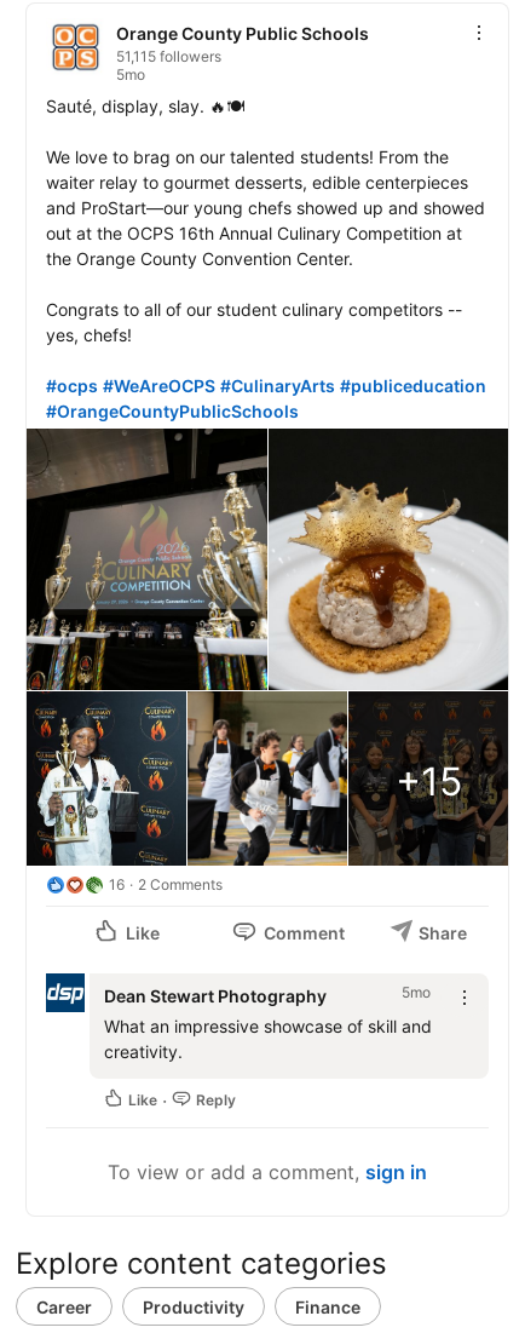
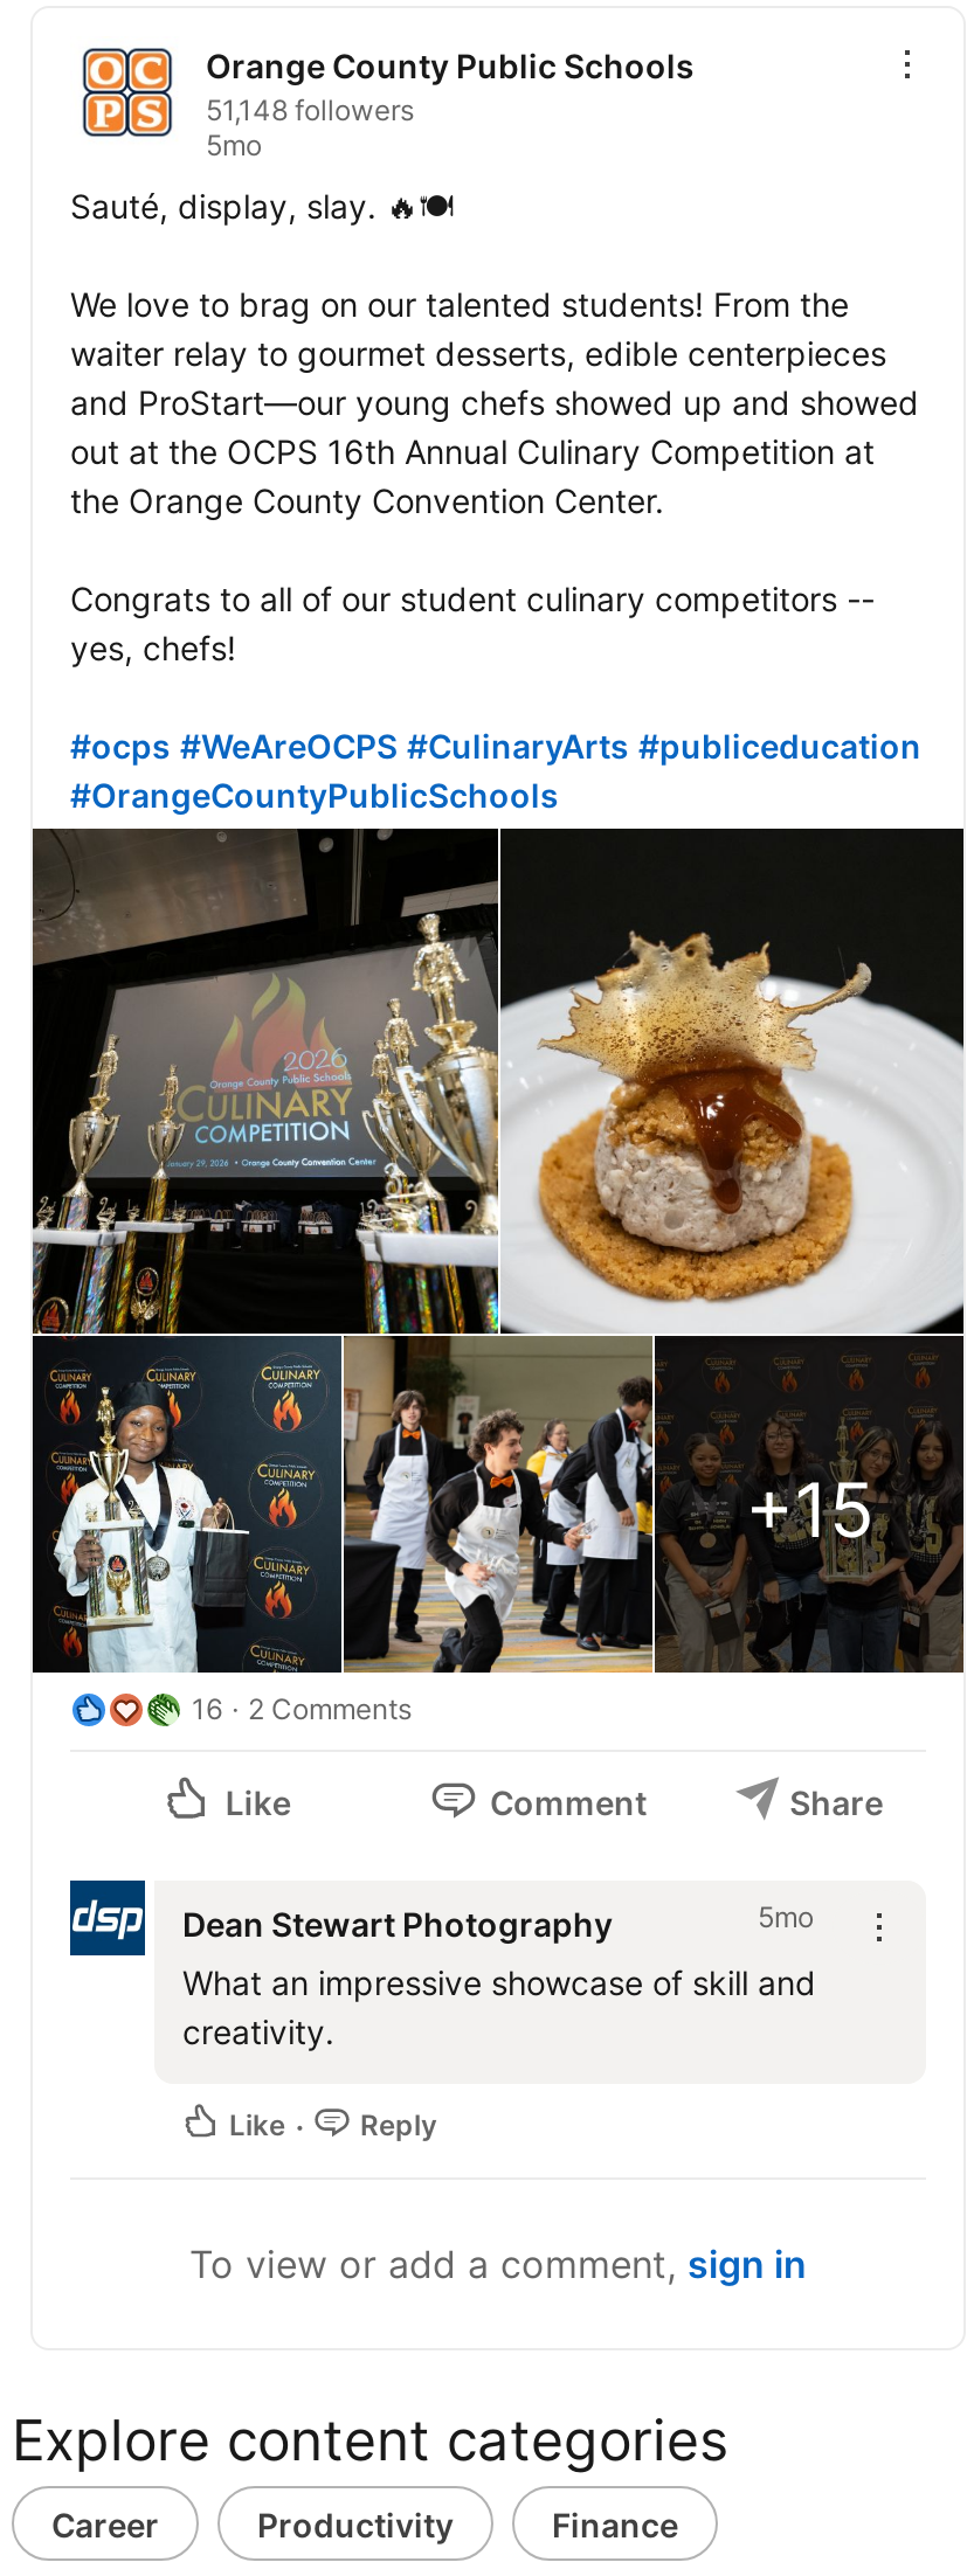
[116,47,221,65] 51,115 followers -> [206,92,414,127] 51,148 followers

